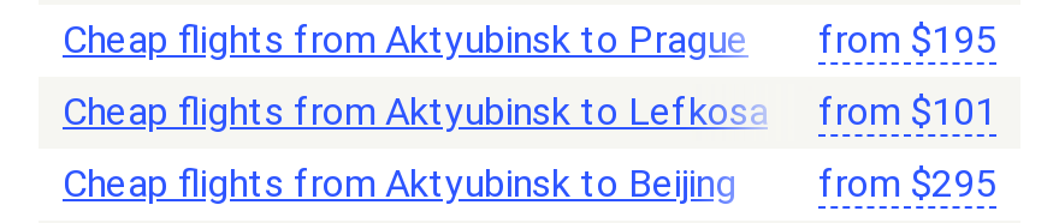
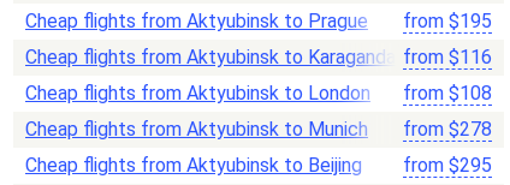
[63,88,996,134] Cheap flights from Aktyubinsk to Lefkosa | from $101 -> [25,45,492,140] Cheap flights from Aktyubinsk to Karaganda from $116 | Cheap flights from Aktyubinsk to London | from $108 | Cheap flights from Aktyubinsk to Munich | from $278

